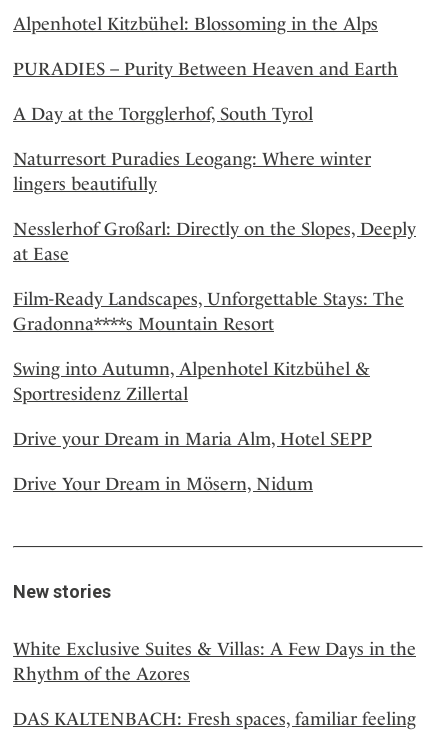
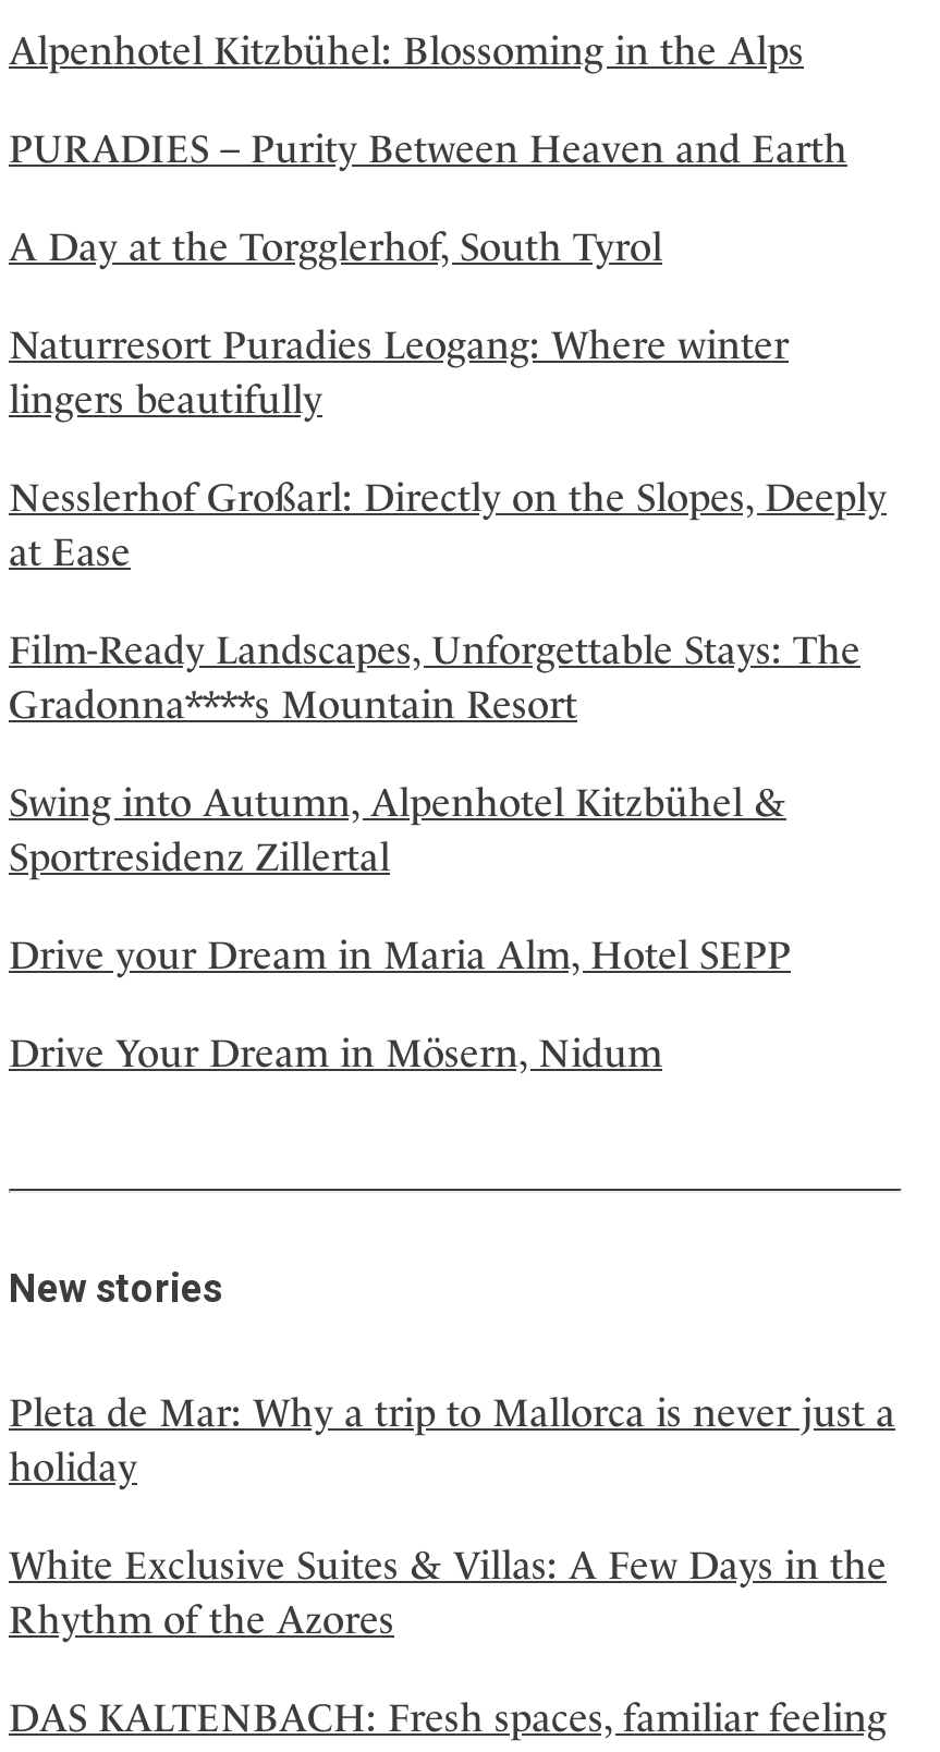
none -> [9,1389,895,1489] Pleta de Mar: Why a trip to Mallorca is never just a | holiday

